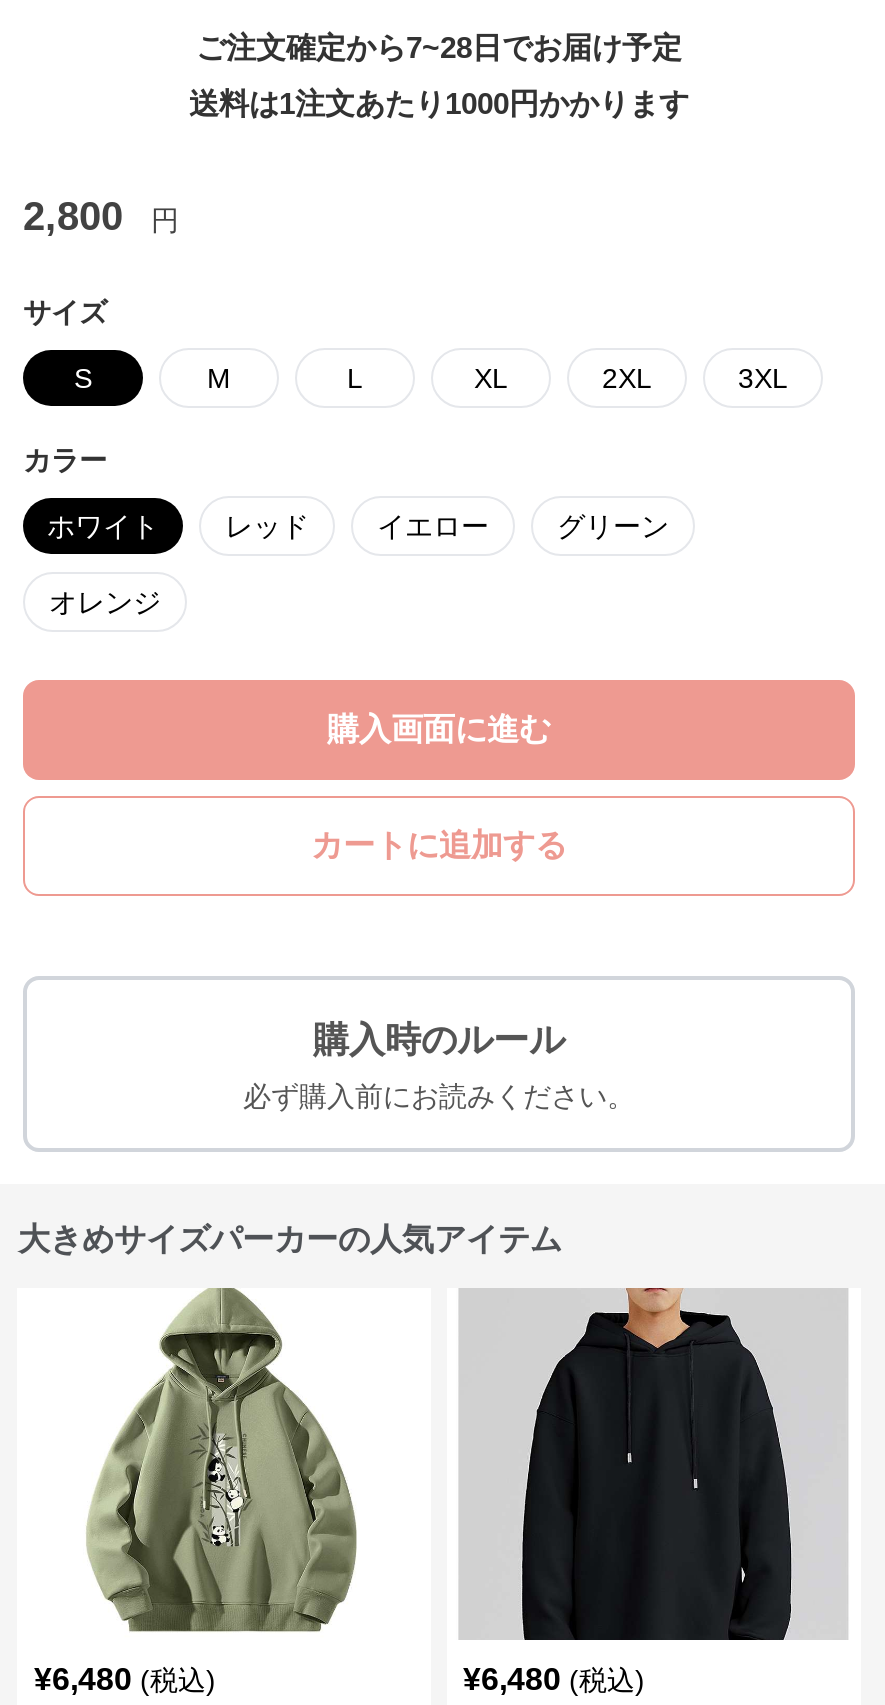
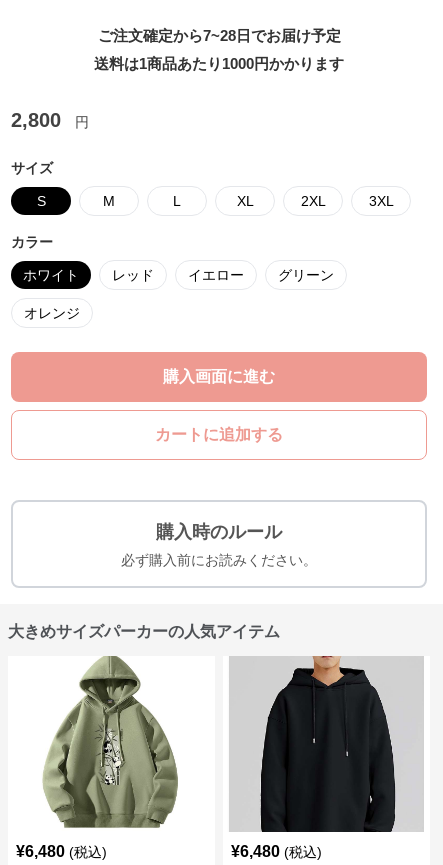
[189,86,689,120] 送料は1注文あたり1000円かかります -> [94,55,344,72] 送料は1商品あたり1000円かかります

